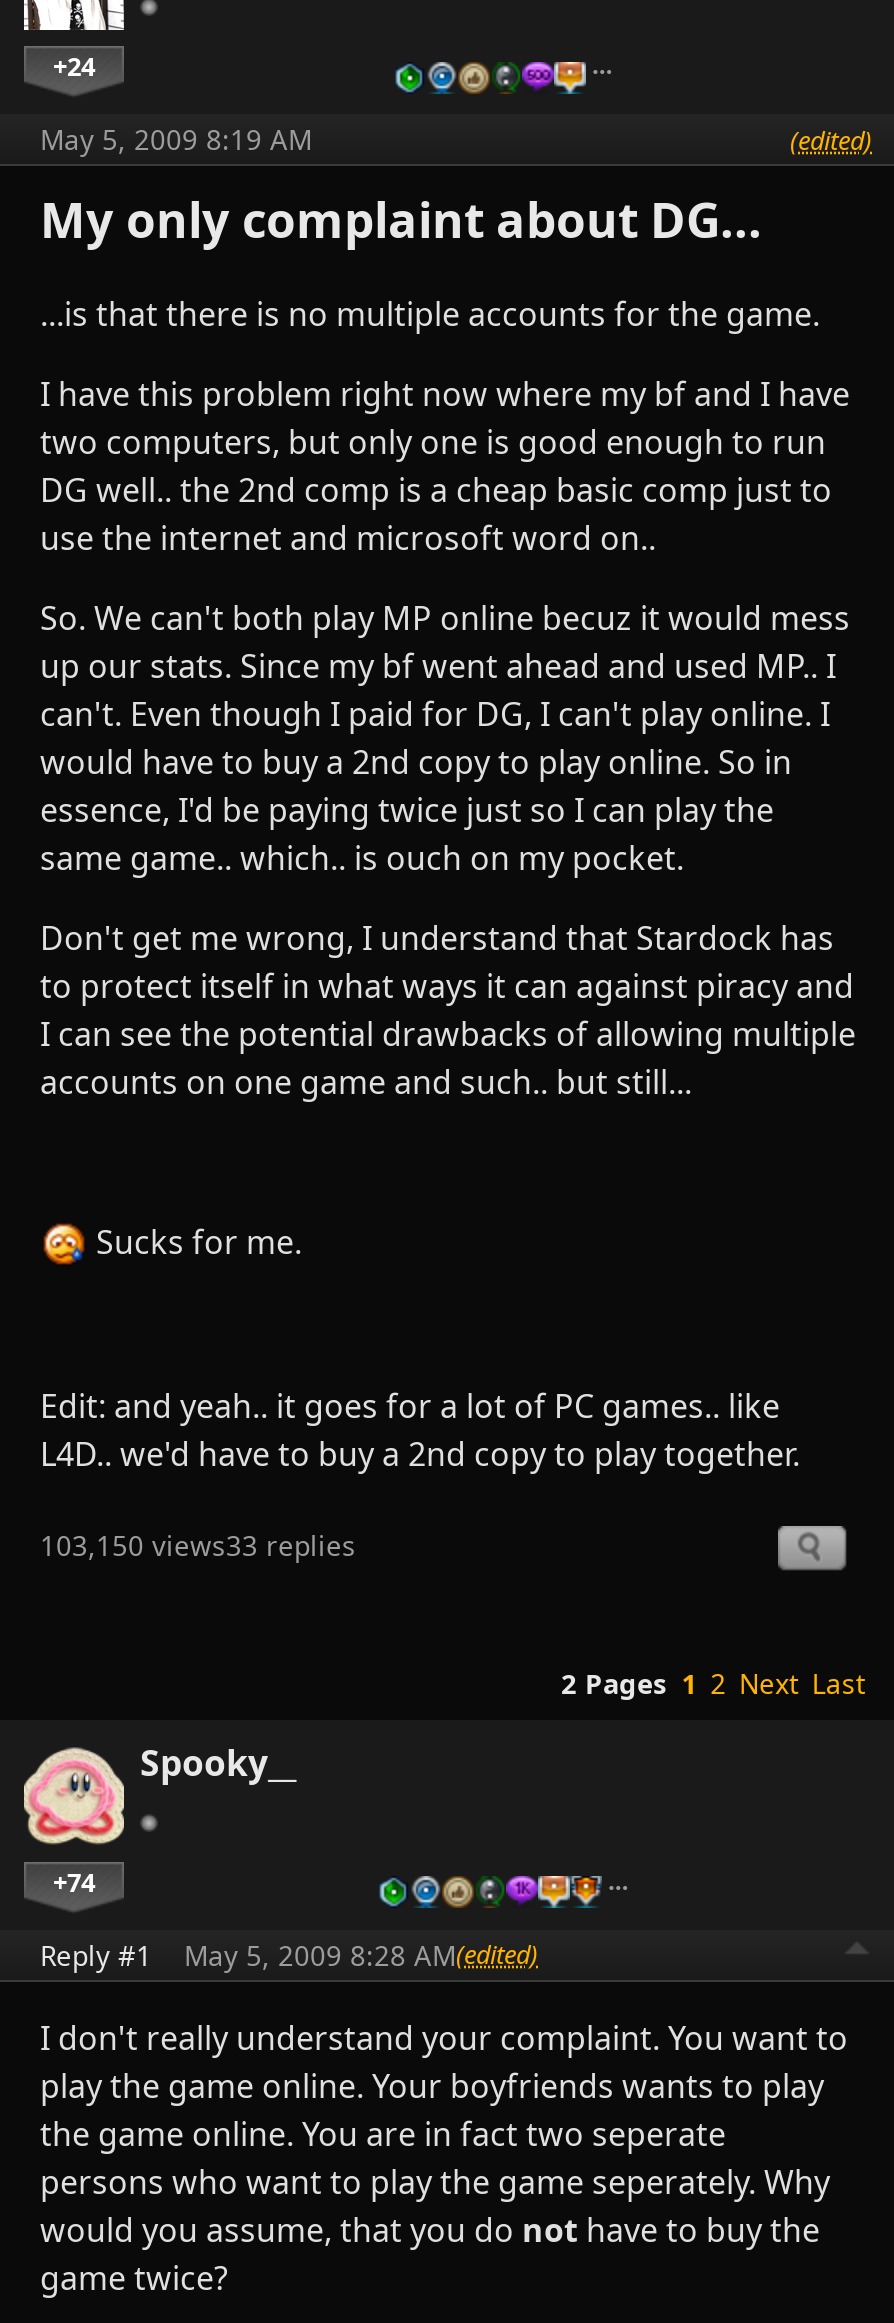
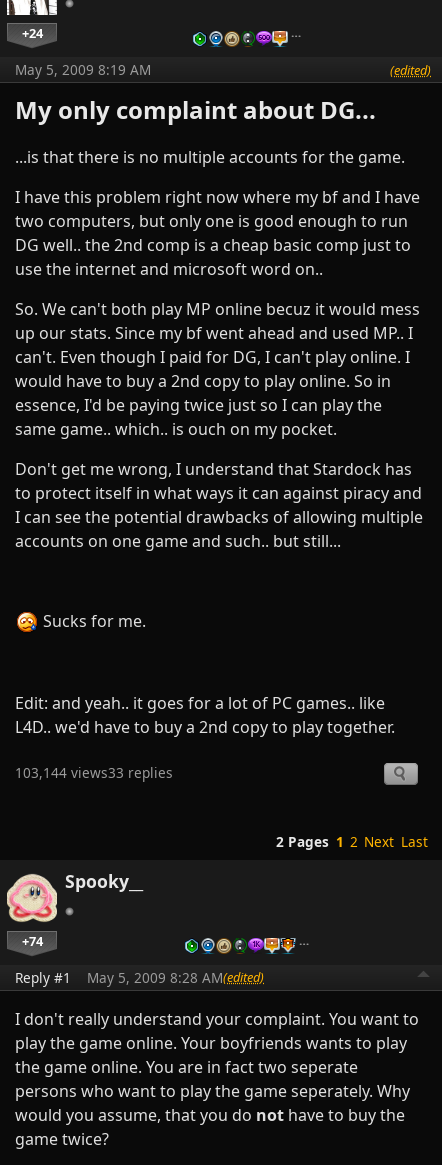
[40,1527,356,1565] 103,150 views33 replies -> [15,763,173,782] 103,144 views33 replies

